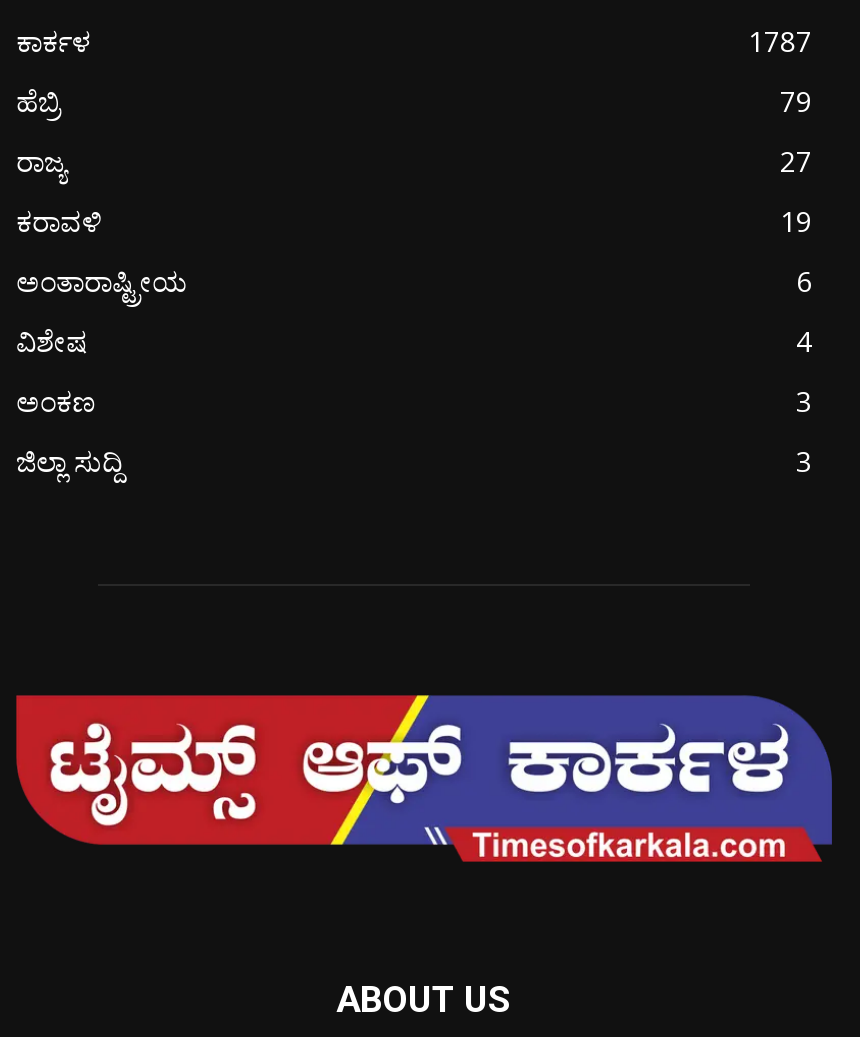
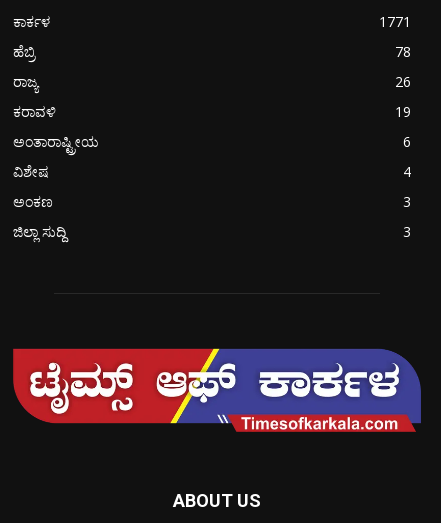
[748,21,812,59] 1787 -> [379,12,411,31] 1771
[780,81,812,119] 79 -> [395,42,411,61] 78
[780,141,812,179] 27 -> [395,72,411,91] 26

